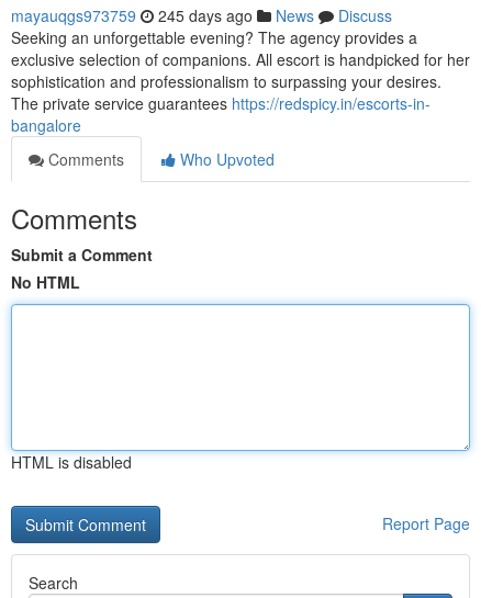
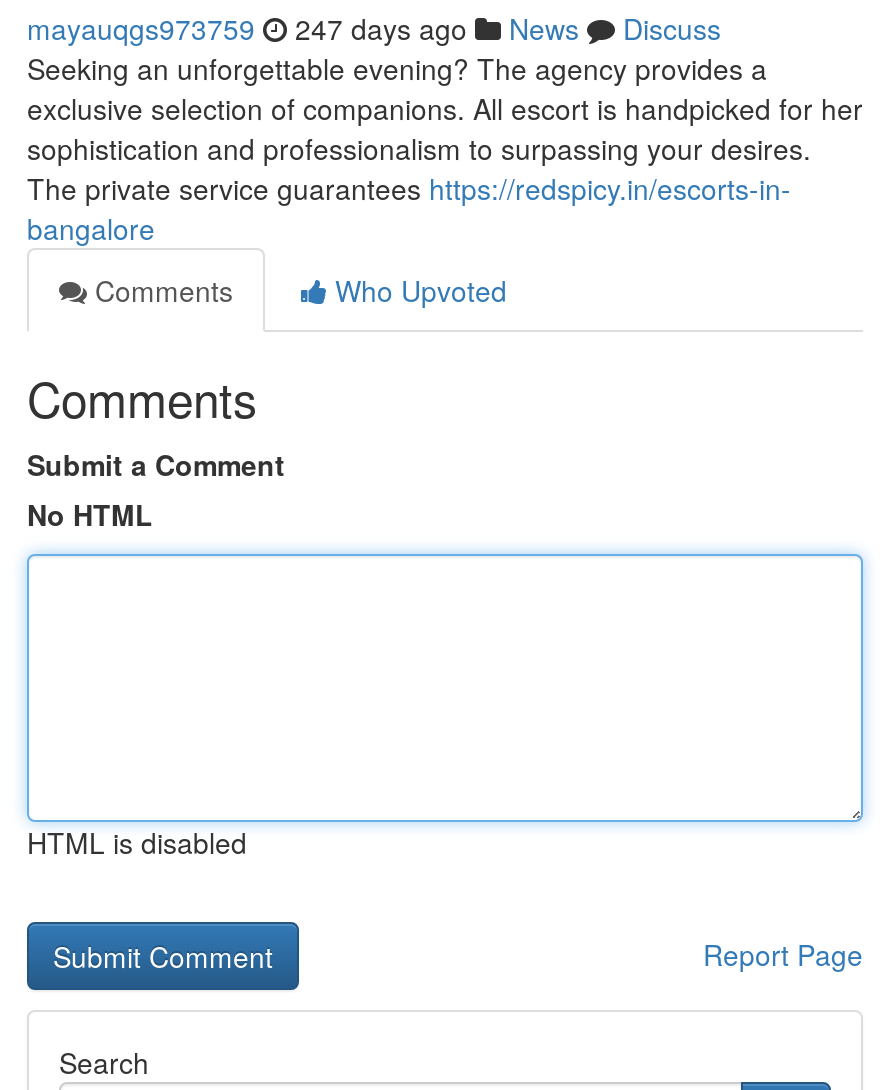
[11,4,392,26] mayauqgs973759 245 days ago News Discuss -> [27,8,721,48] mayauqgs973759 247 days ago News Discuss

